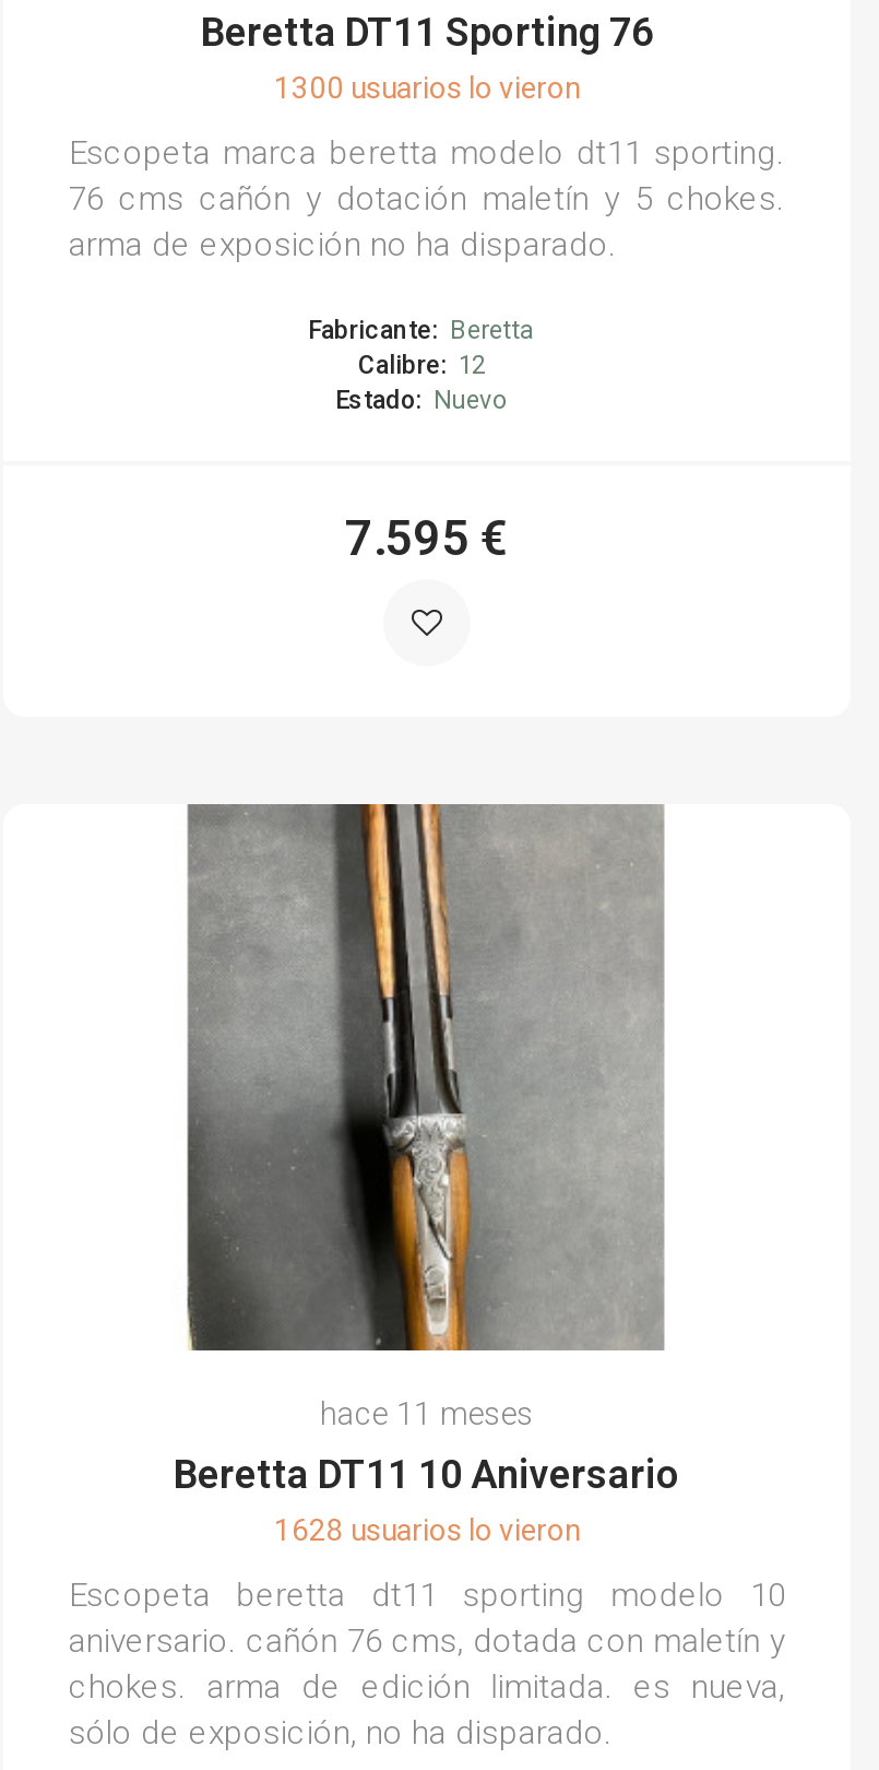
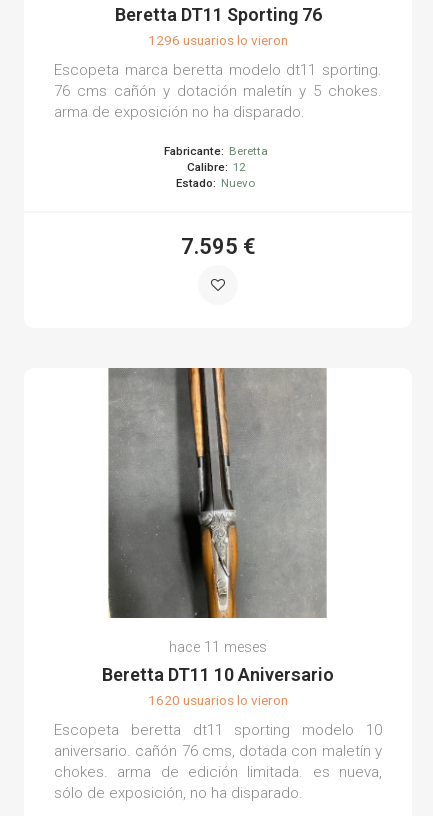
[274,70,580,105] 1300 usuarios lo vieron -> [148,32,288,48] 1296 usuarios lo vieron
[274,1512,580,1547] 1628 usuarios lo vieron -> [148,692,288,708] 1620 usuarios lo vieron

